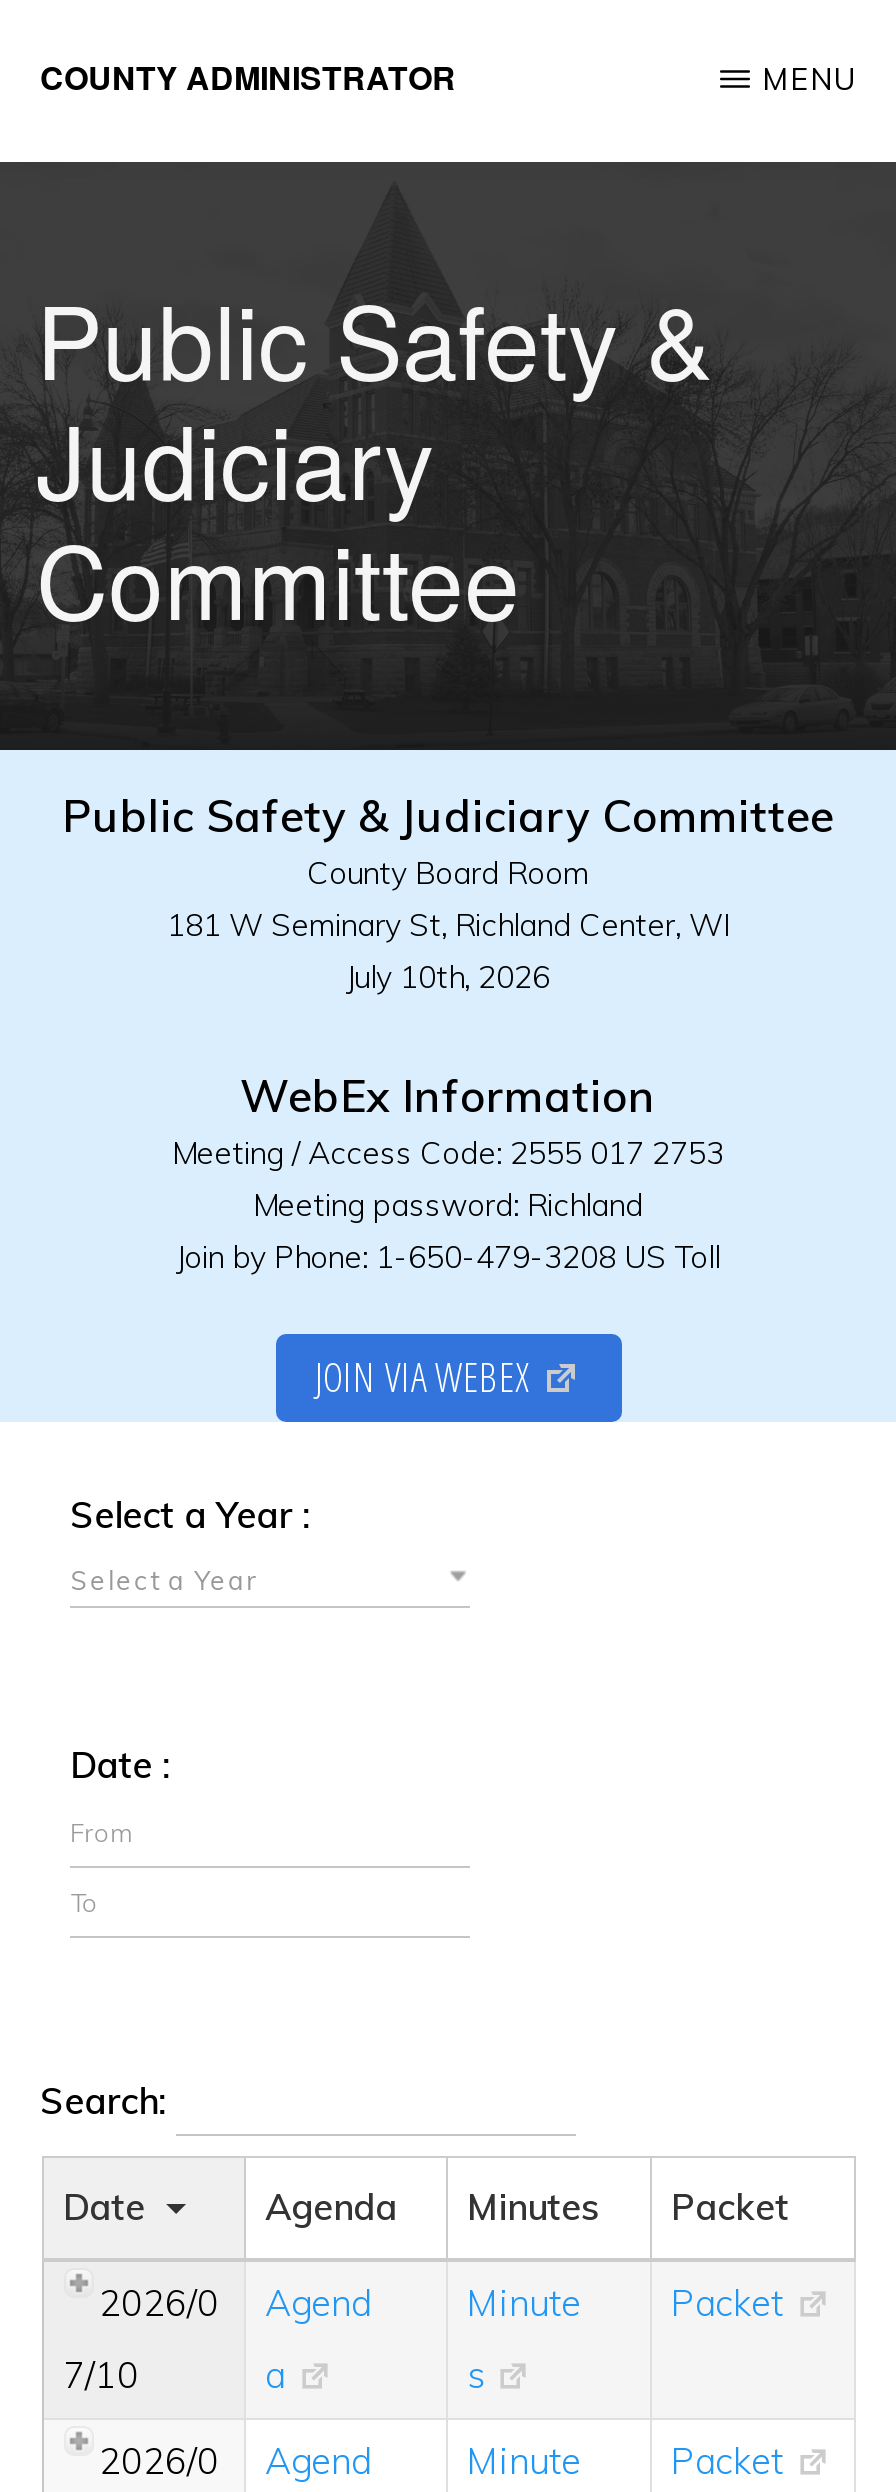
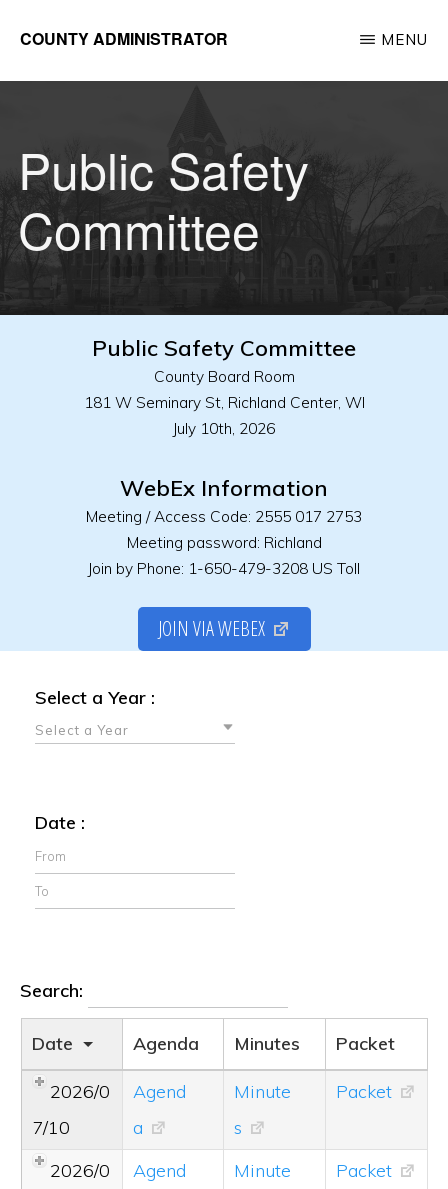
[36,266,712,528] Public Safety & | Judiciary -> [18,133,309,204] Public Safety
[62,788,834,844] Public Safety & Judiciary Committee -> [92,334,356,362] Public Safety Committee

